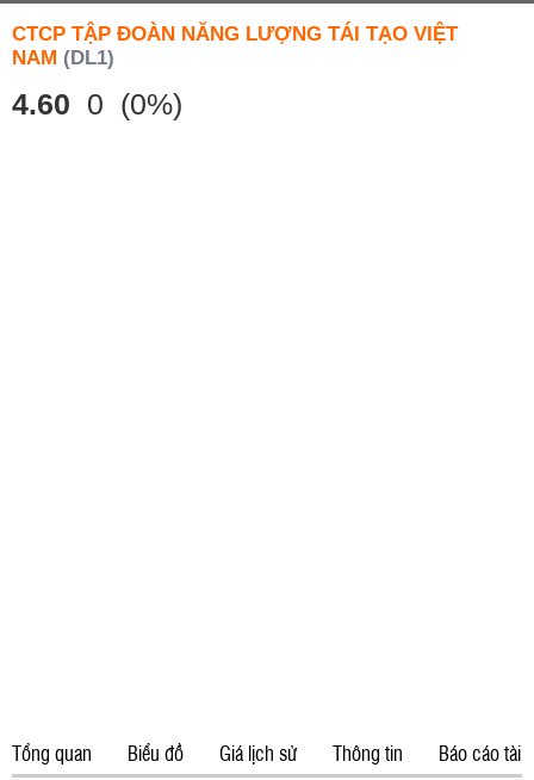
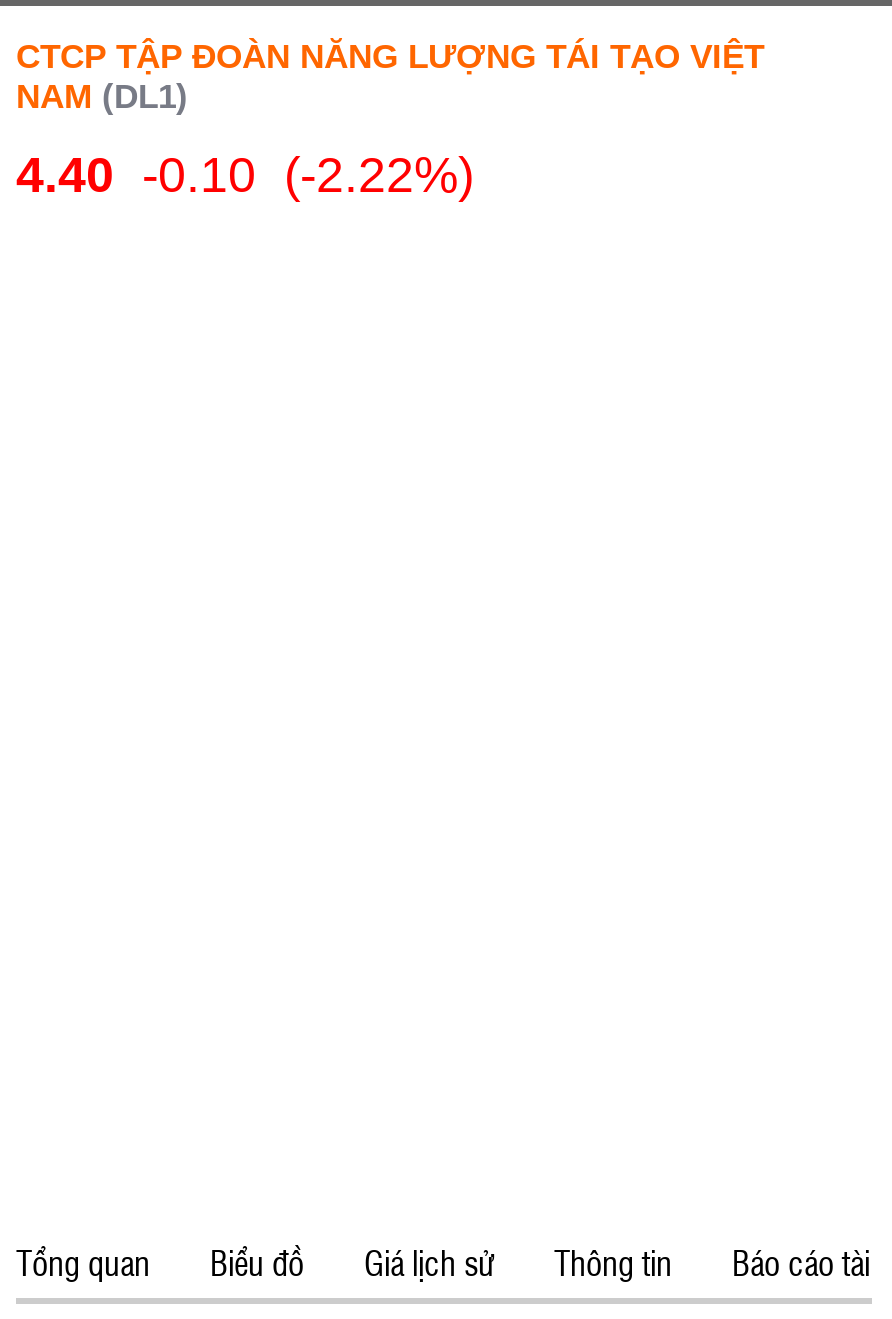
[12,87,182,121] 4.60 0 (0%) -> [16,146,474,202] 4.40 -0.10 (-2.22%)

